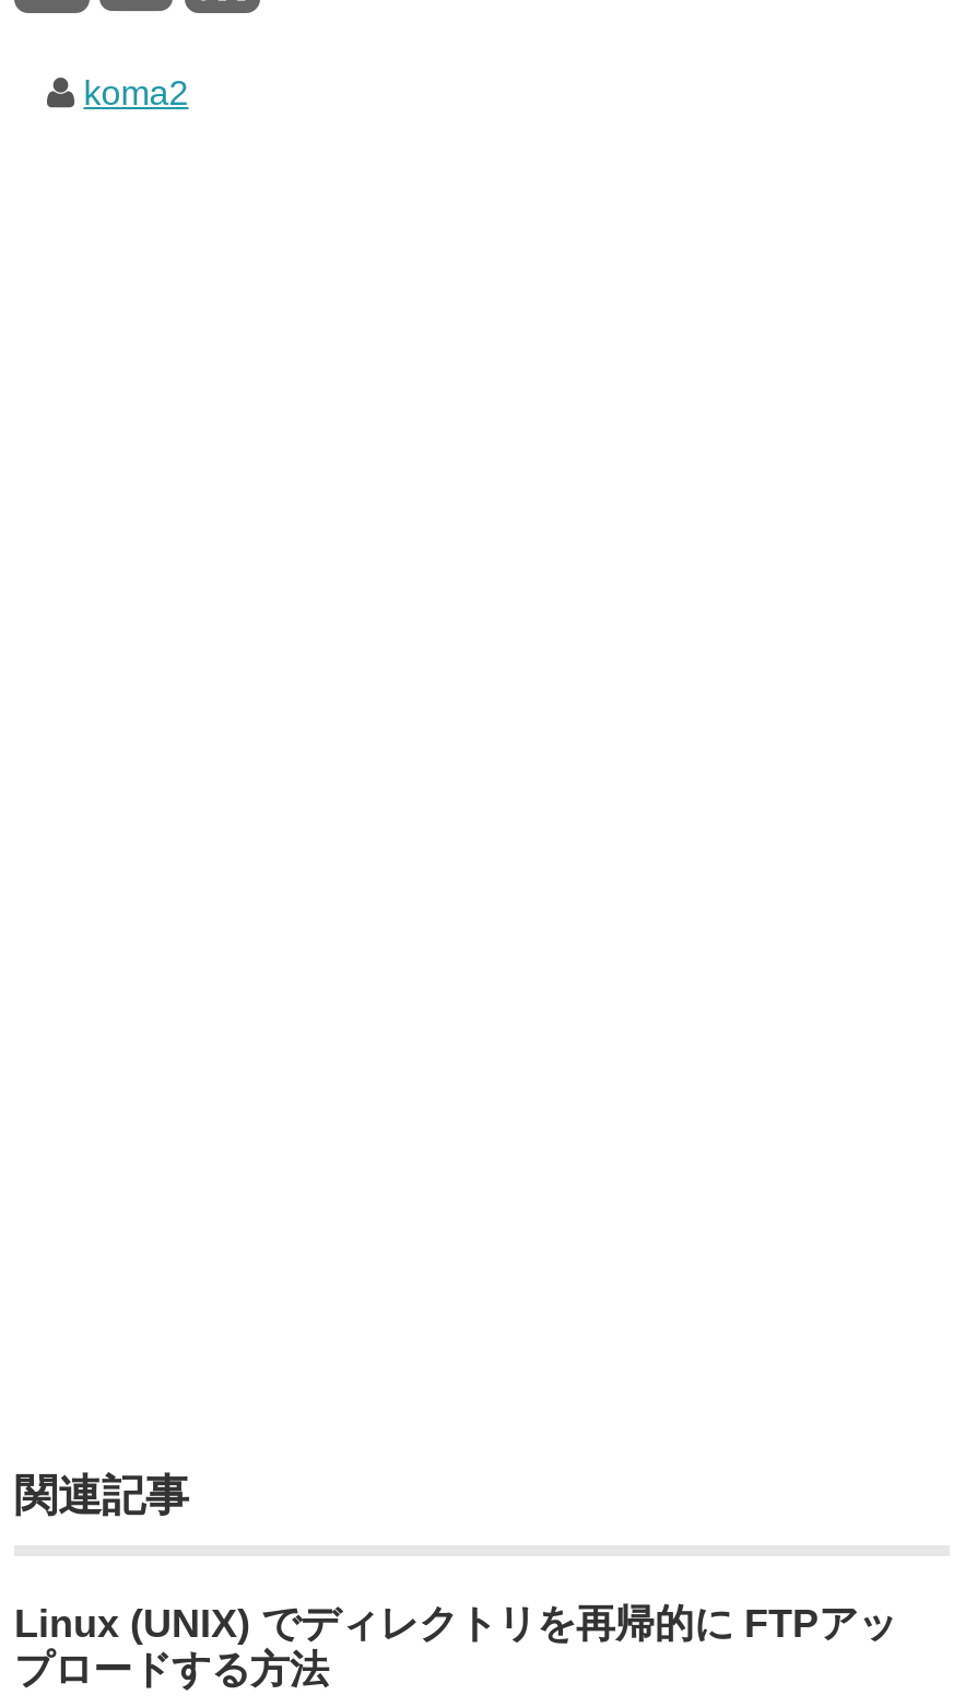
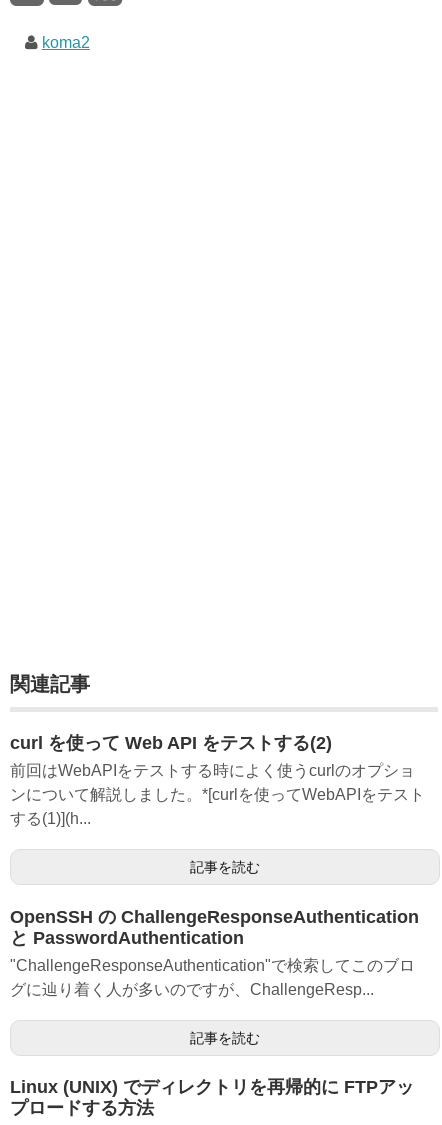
none -> [10,733,425,1045] curl を使って Web API をテストする(2) | 前回はWebAPIをテストする時によく使うcurlのオプショ | ンについて解説しました。*[curlを使ってWebAPIをテスト | する(1)](h... | 記事を読む | OpenSSH の ChallengeResponseAuthentication | と PasswordAuthentication | "ChallengeResponseAuthentication"で検索してこのブロ | グに辿り着く人が多いのですが、ChallengeResp... | 記事を読む

